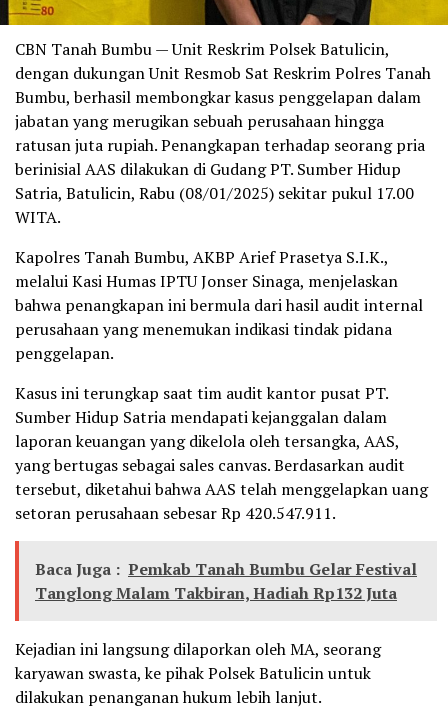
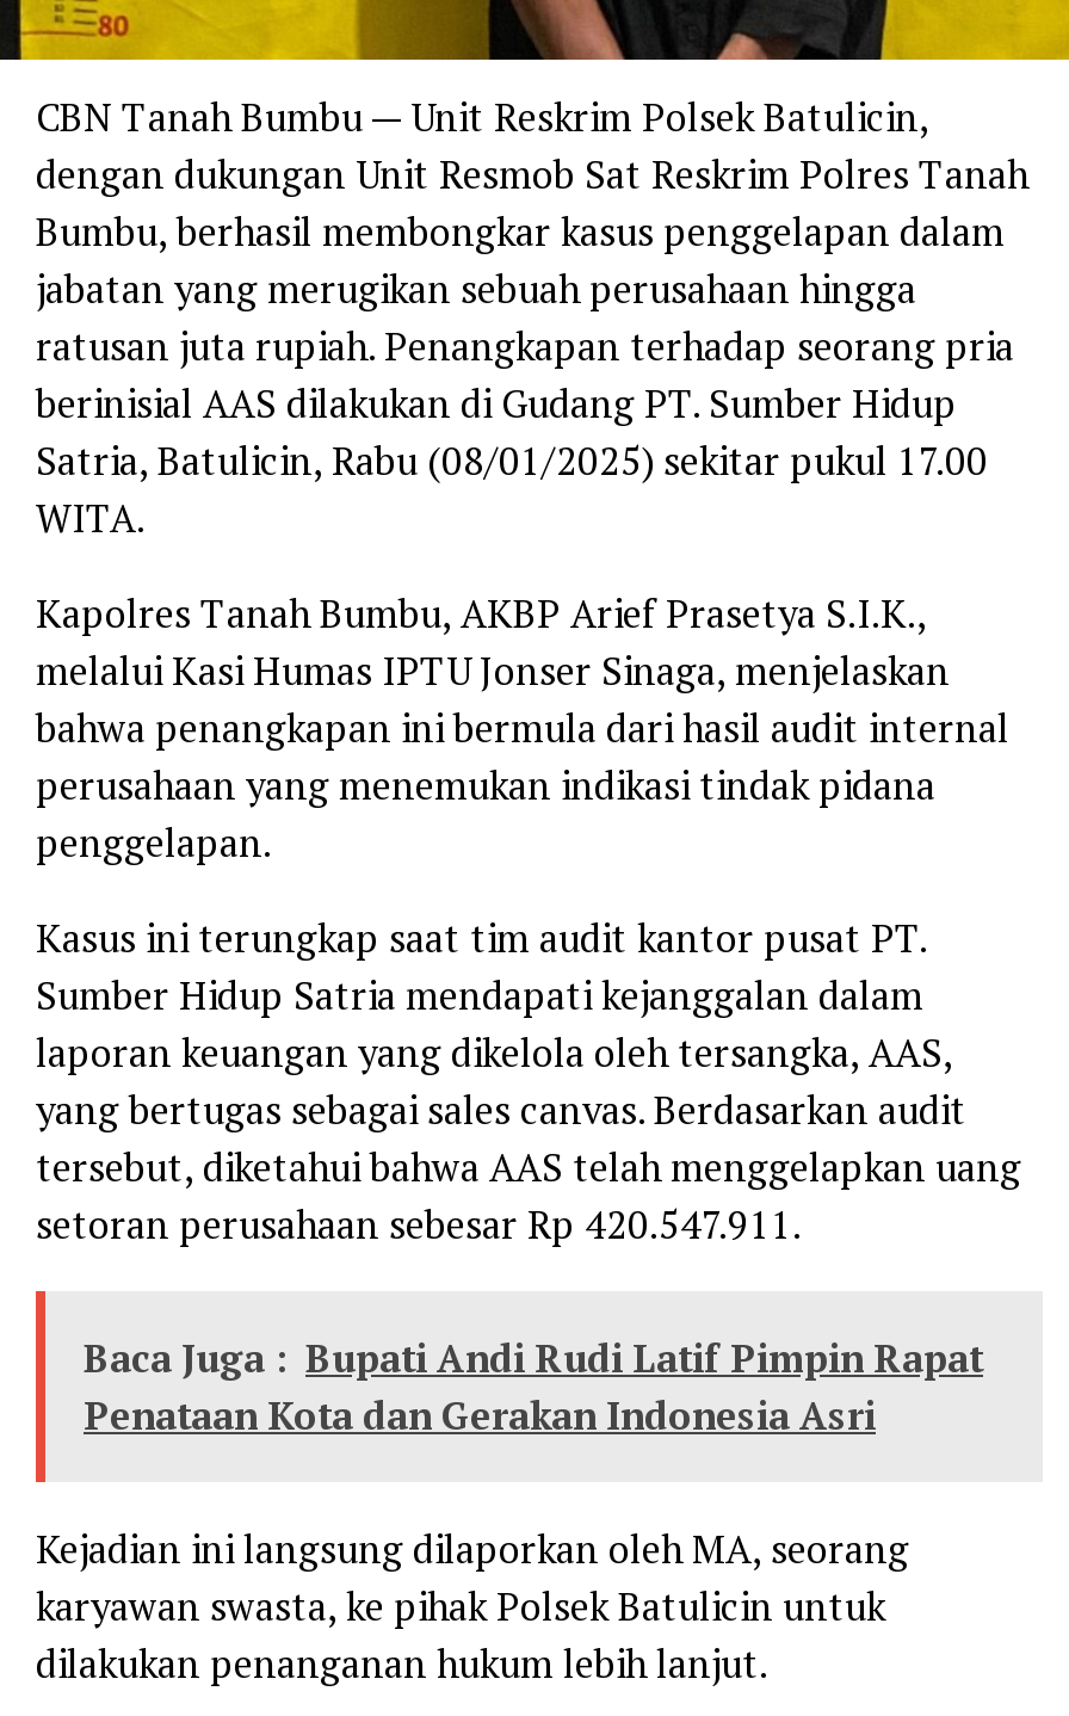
[35,558,417,604] Baca Juga : Pemkab Tanah Bumbu Gelar Festival | Tanglong Malam Takbiran, Hadiah Rp132 Juta -> [84,1333,983,1443] Baca Juga : Bupati Andi Rudi Latif Pimpin Rapat | Penataan Kota dan Gerakan Indonesia Asri

